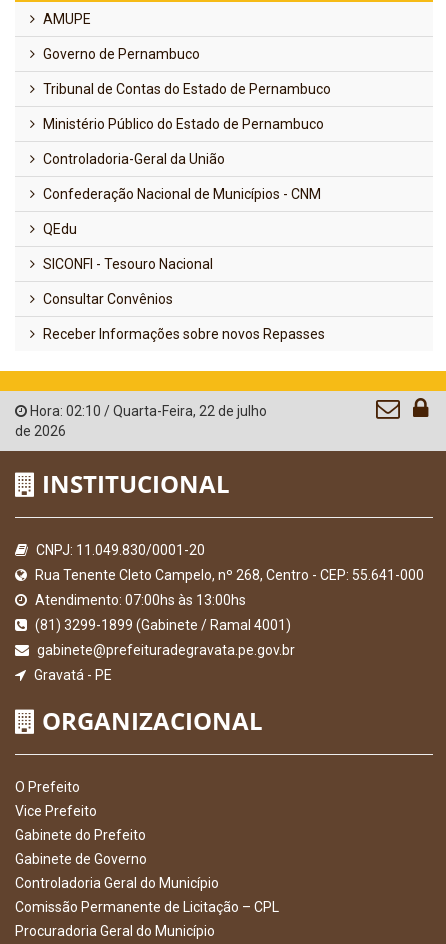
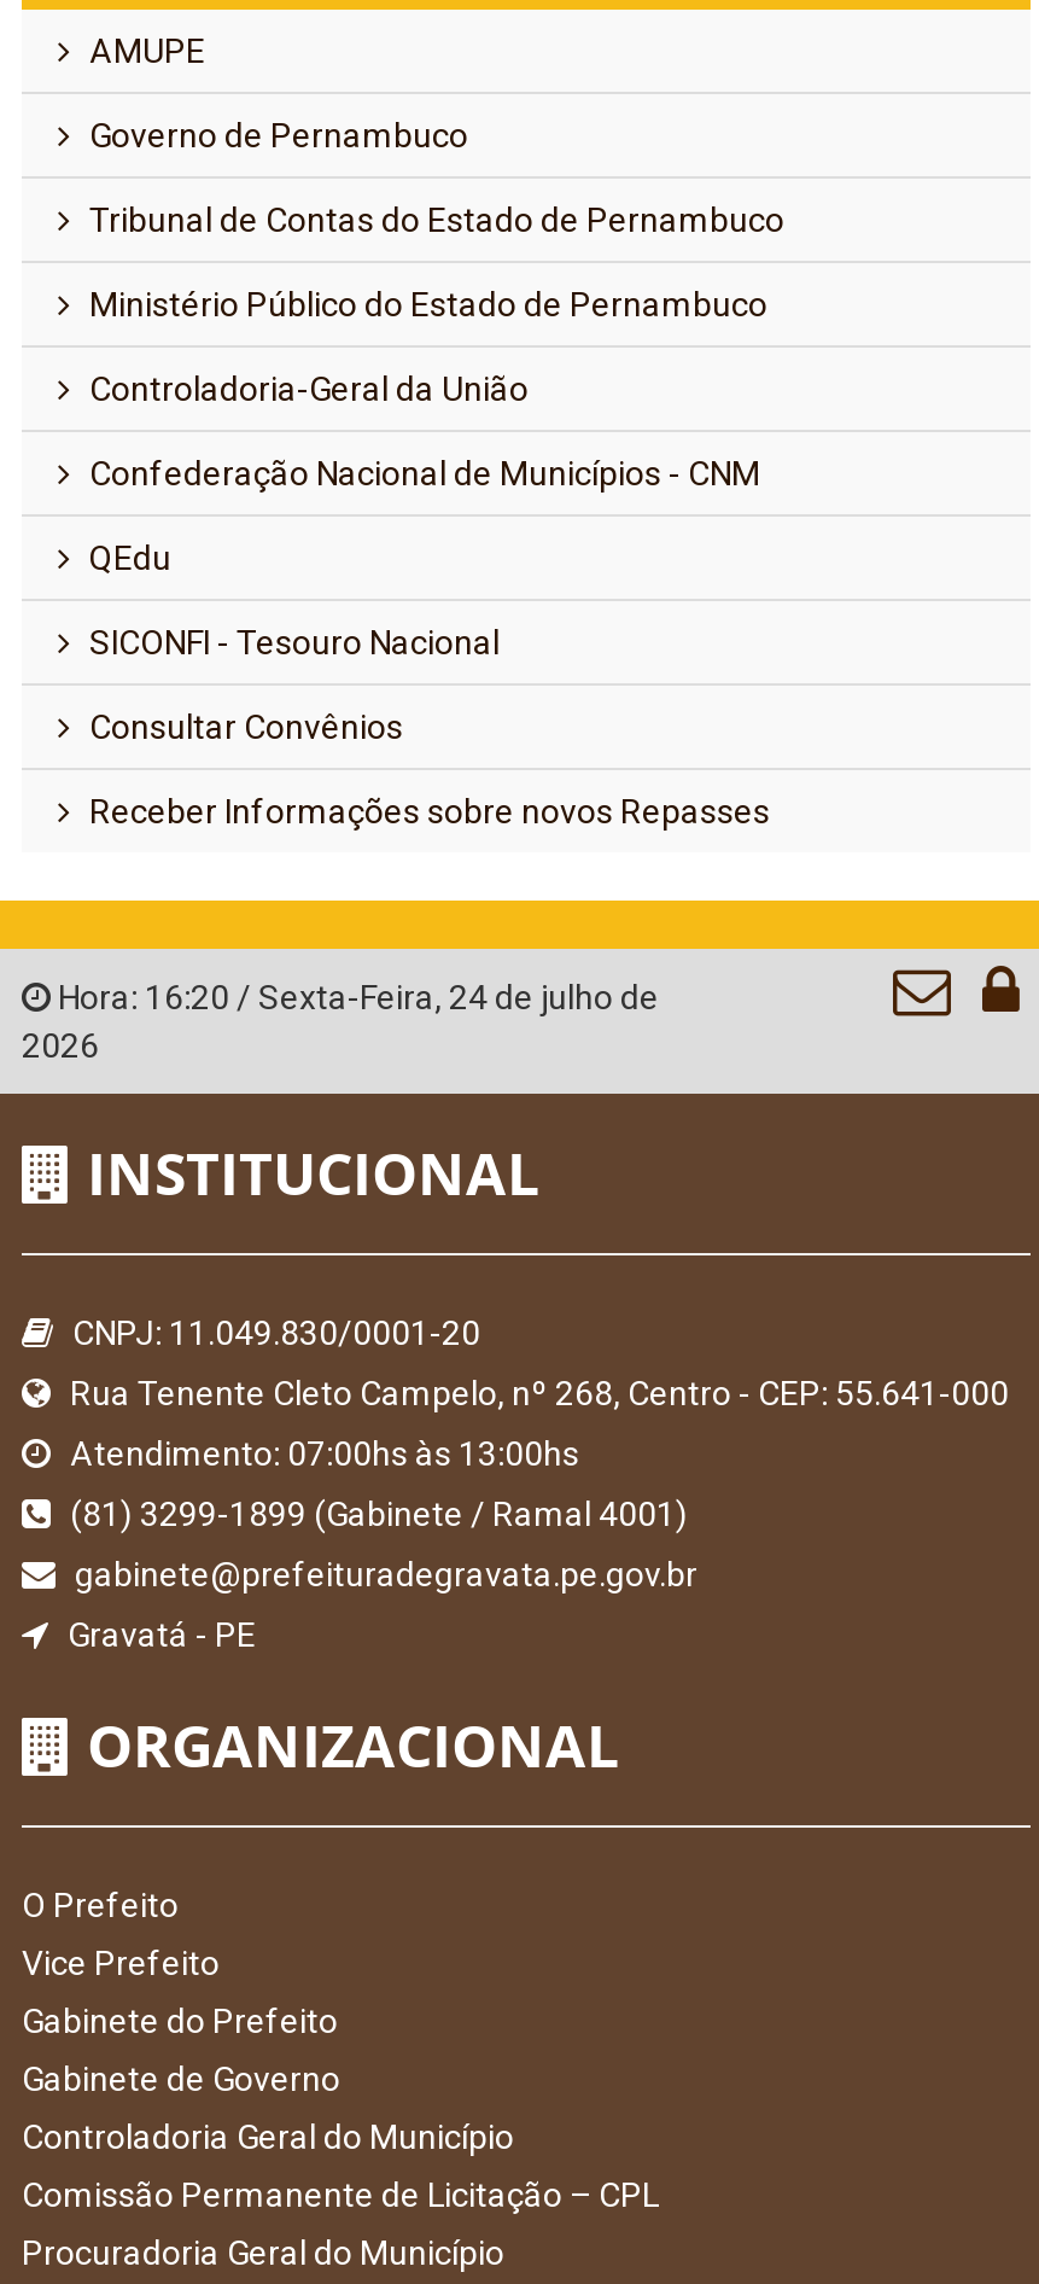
[15,403,267,439] Hora: 02:10 / Quarta-Feira, 22 de julho | de 2026 -> [22,977,659,1064] Hora: 16:20 / Sexta-Feira, 24 de julho de | 2026

